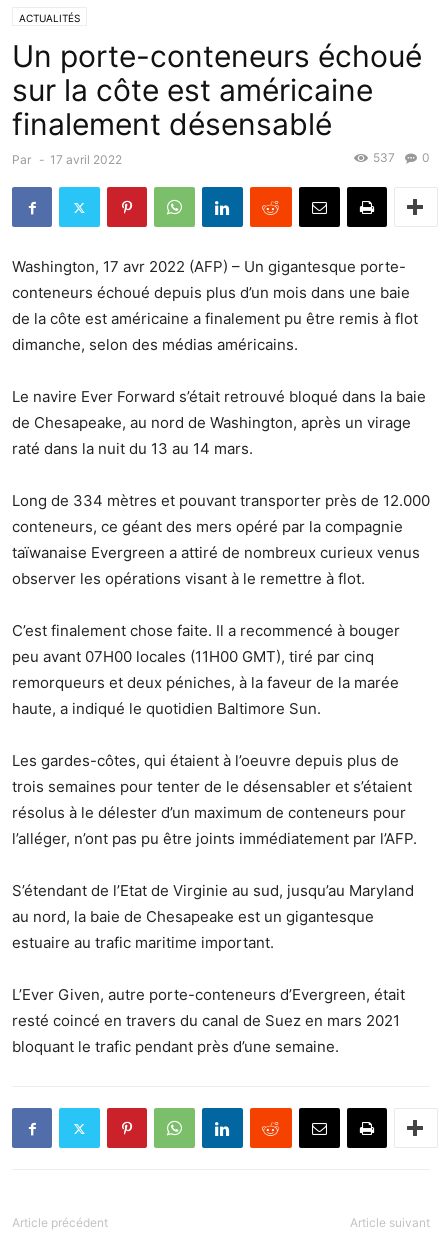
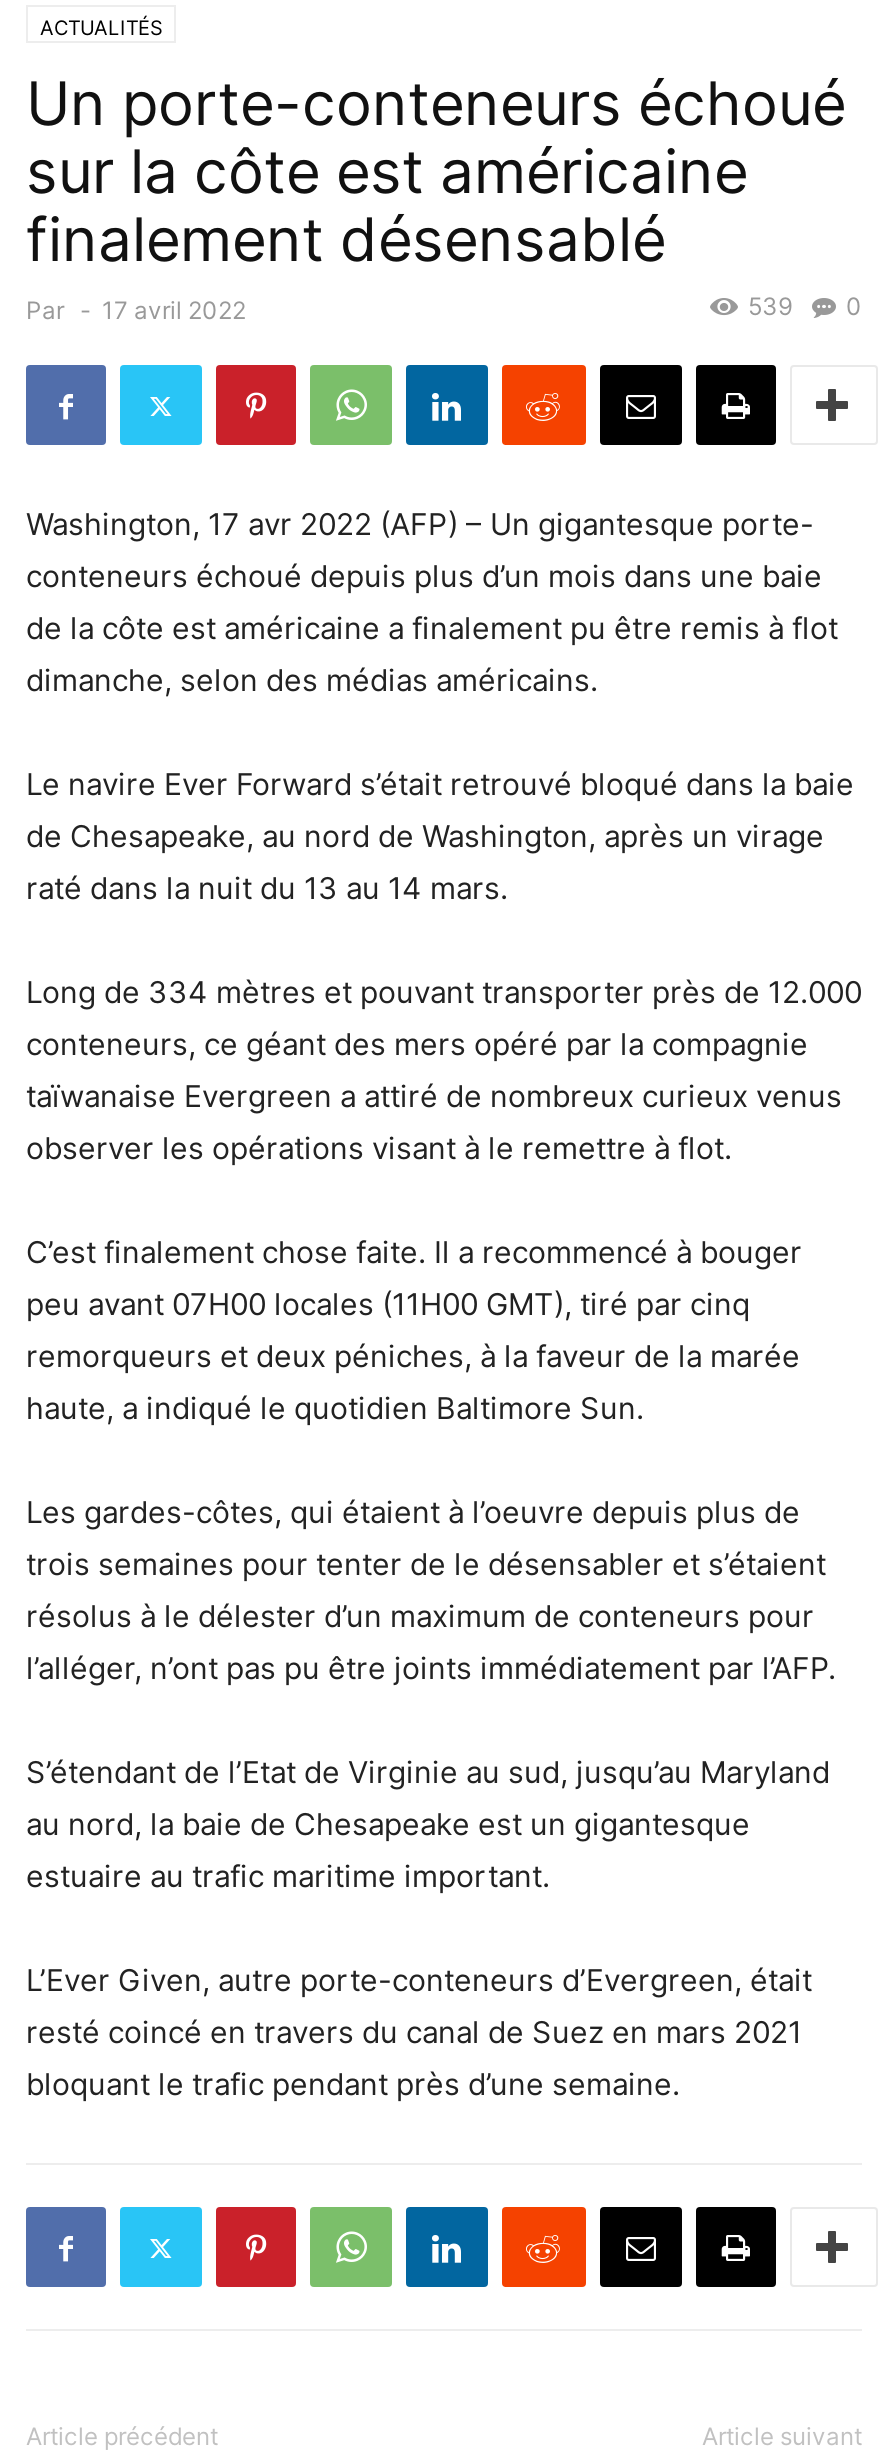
[373,150,430,165] 537 0 -> [748,291,862,321] 539 0

